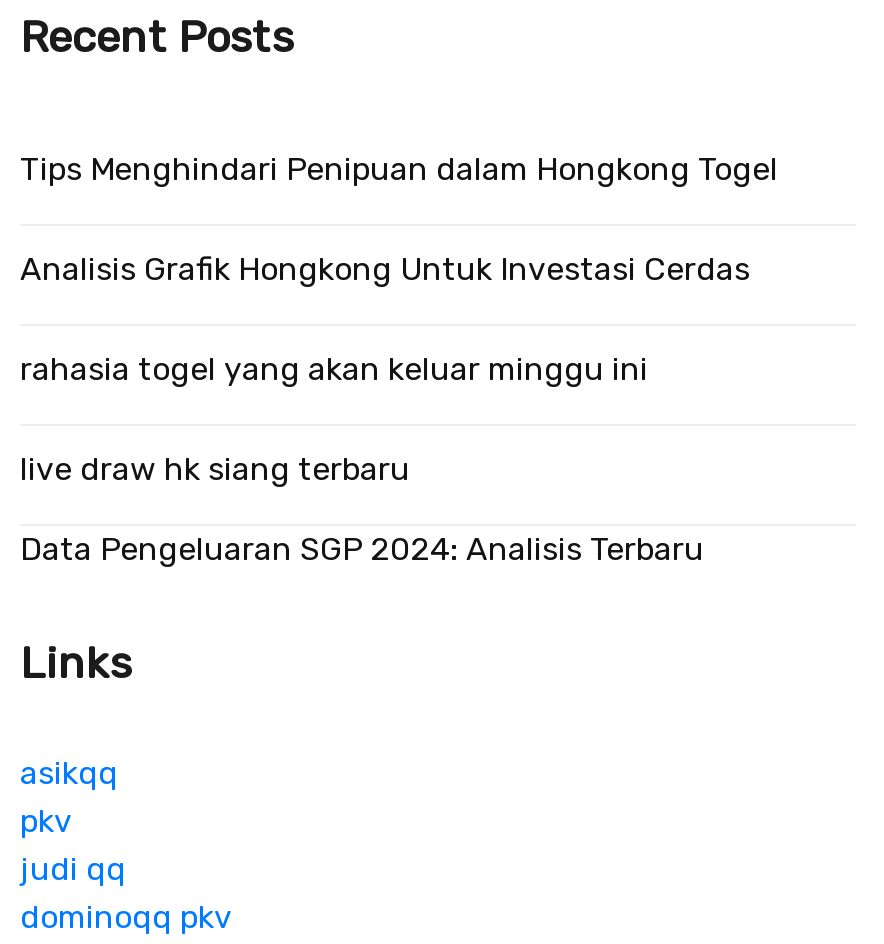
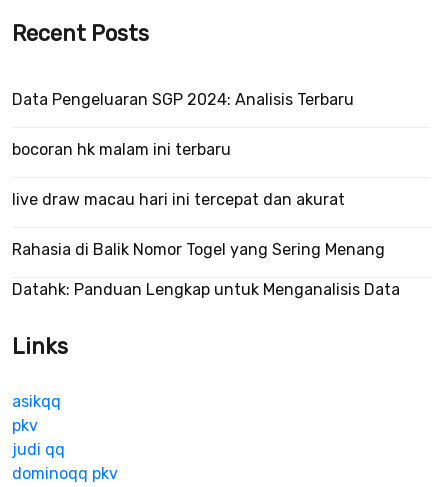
[20,150,778,488] Tips Menghindari Penipuan dalam Hongkong Togel | Analisis Grafik Hongkong Untuk Investasi Cerdas | rahasia togel yang akan keluar minggu ini | live draw hk siang terbaru -> none
moved [20,530,704,568] -> [12,90,354,109]: Data Pengeluaran SGP 2024: Analisis Terbaru
none -> [12,140,400,299] bocoran hk malam ini terbaru | live draw macau hari ini tercepat dan akurat | Rahasia di Balik Nomor Togel yang Sering Menang | Datahk: Panduan Lengkap untuk Menganalisis Data

